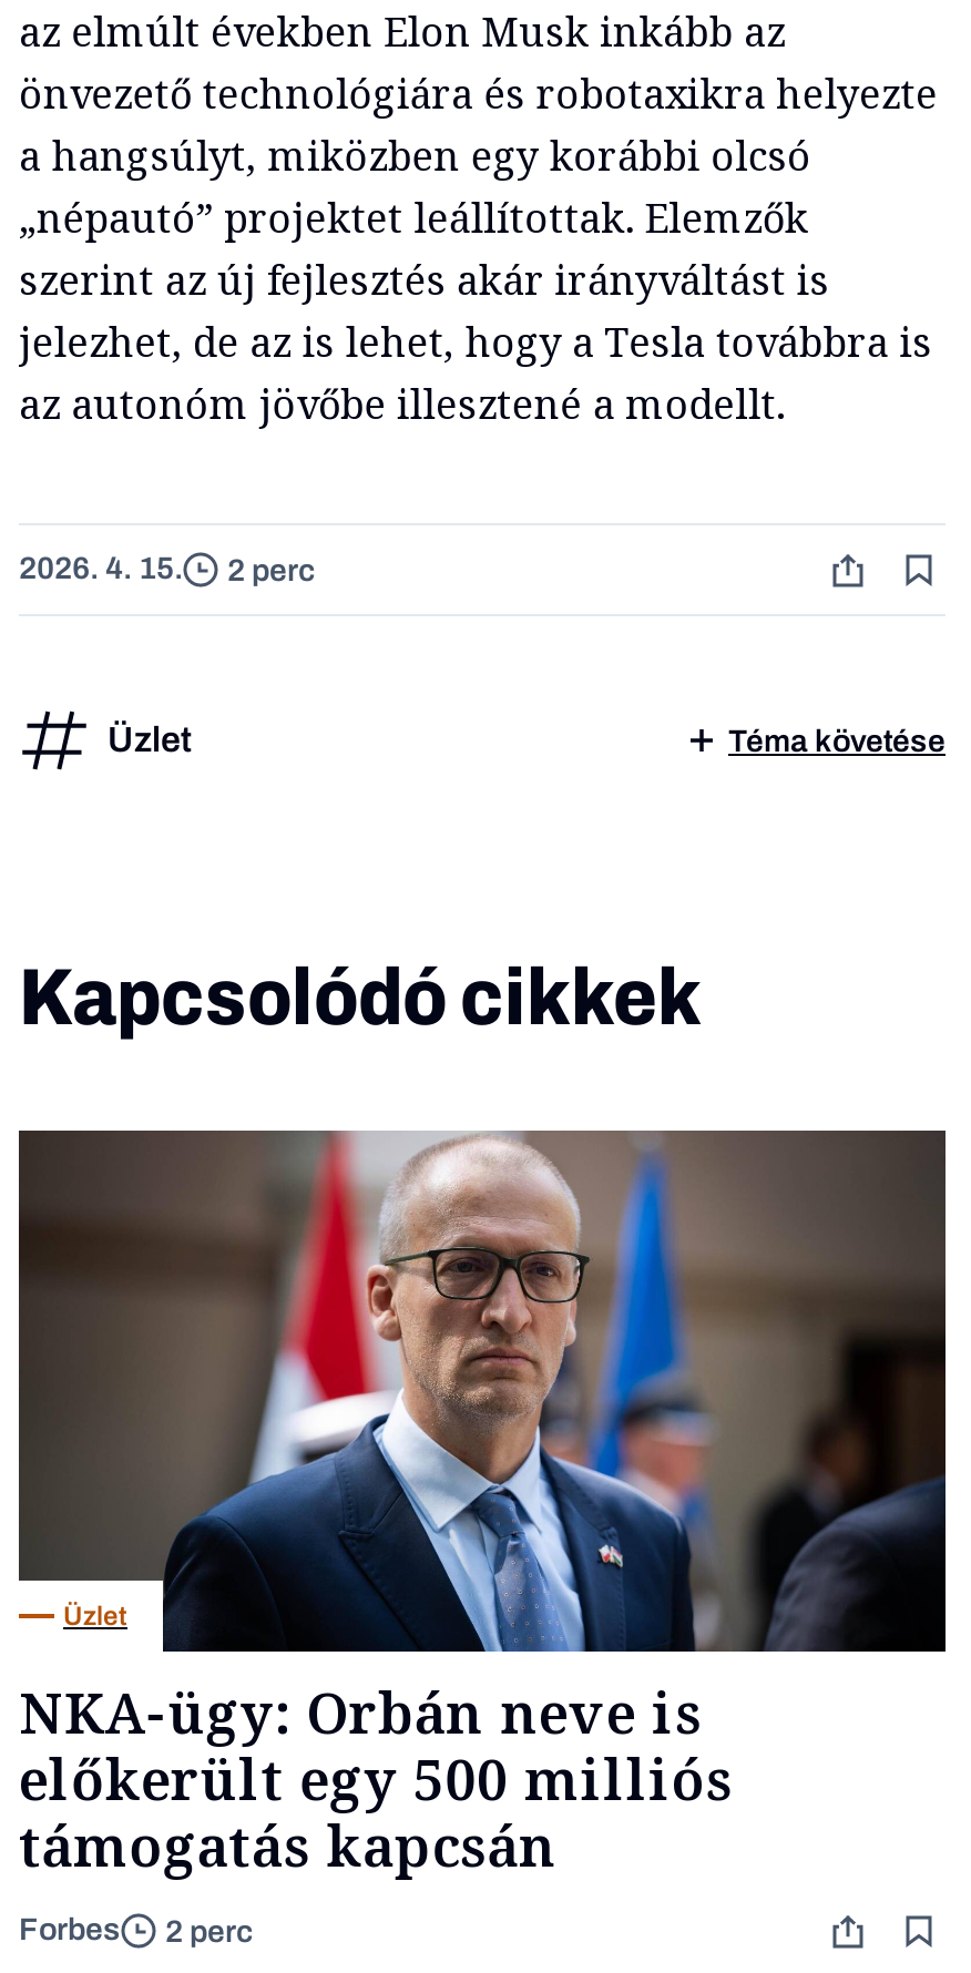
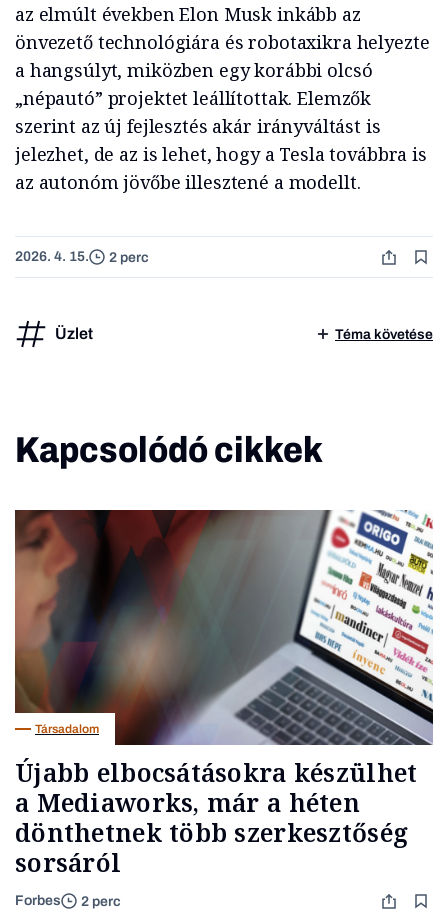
[17,1128,948,1652] [image] | Üzlet -> [14,509,433,746] [image] | Társadalom
[19,1674,733,1883] NKA-ügy: Orbán neve is | előkerült egy 500 milliós | támogatás kapcsán -> [15,755,417,879] Újabb elbocsátásokra készülhet | a Mediaworks, már a héten | dönthetnek több szerkesztőség | sorsáról

